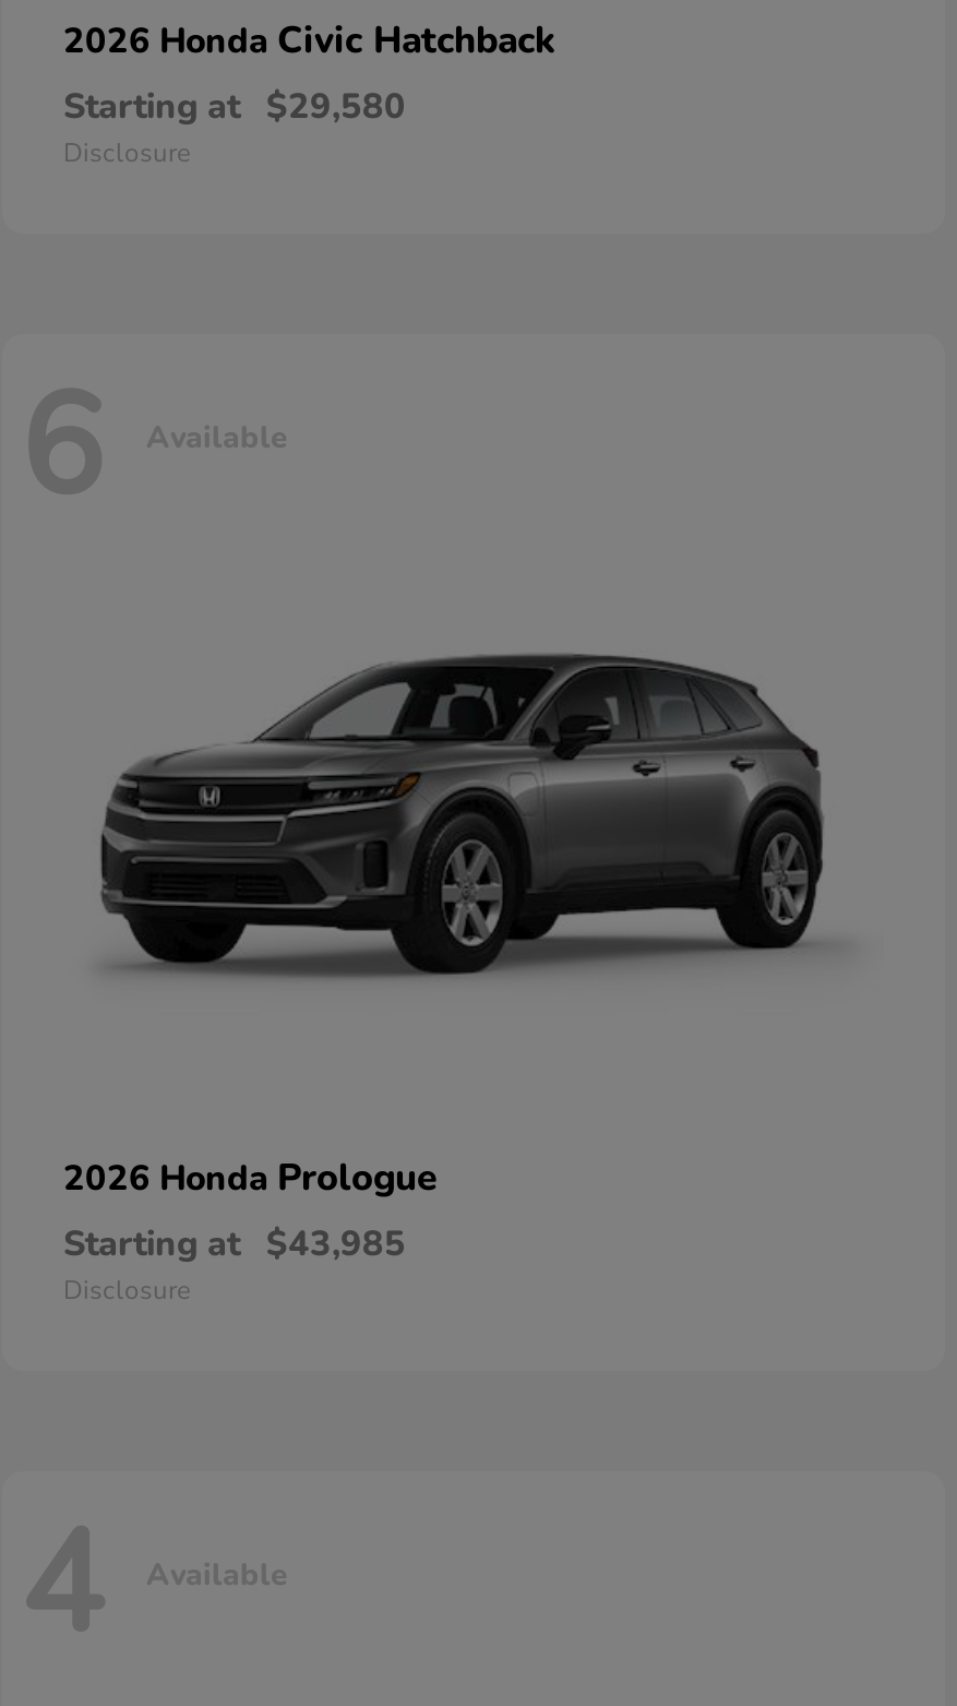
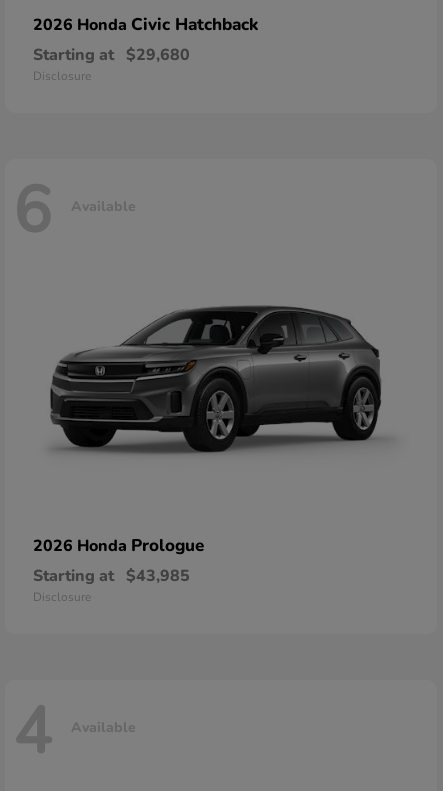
[63,83,406,131] Starting at $29,580 -> [33,44,190,66] Starting at $29,680

